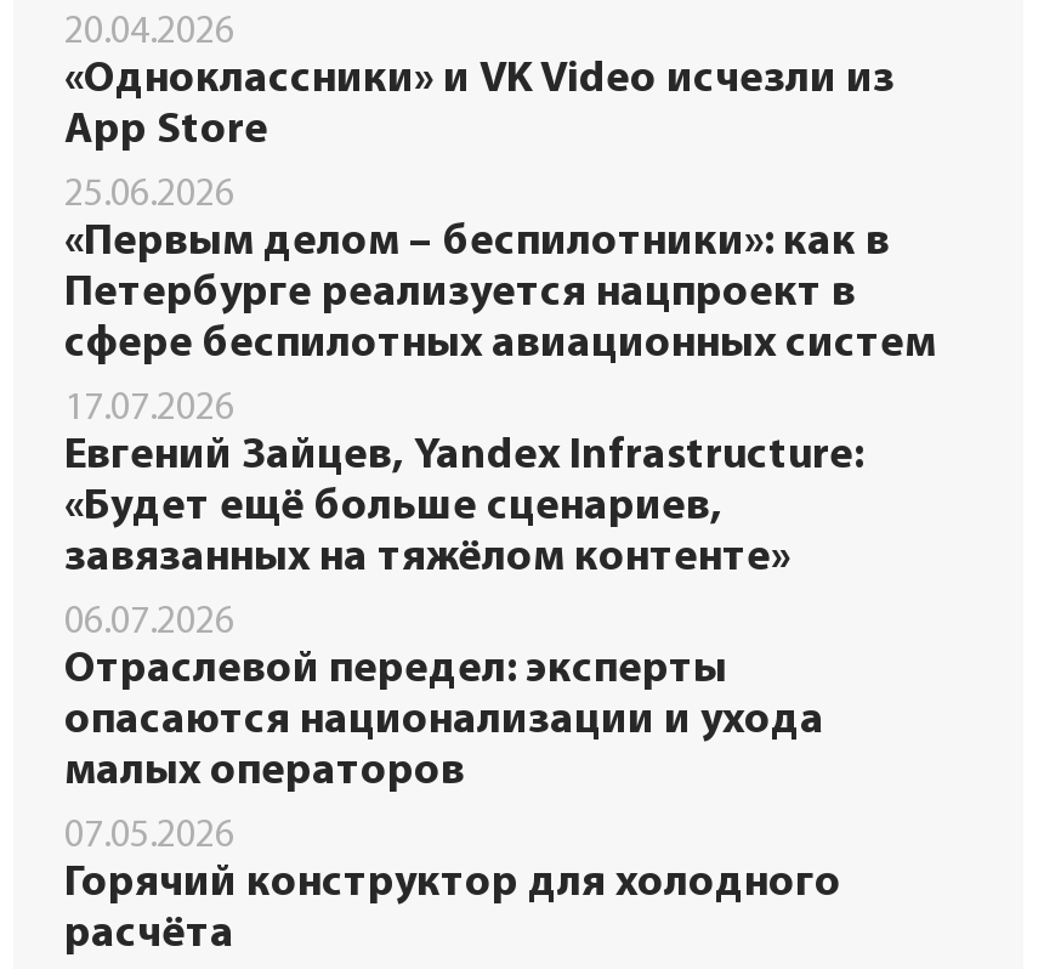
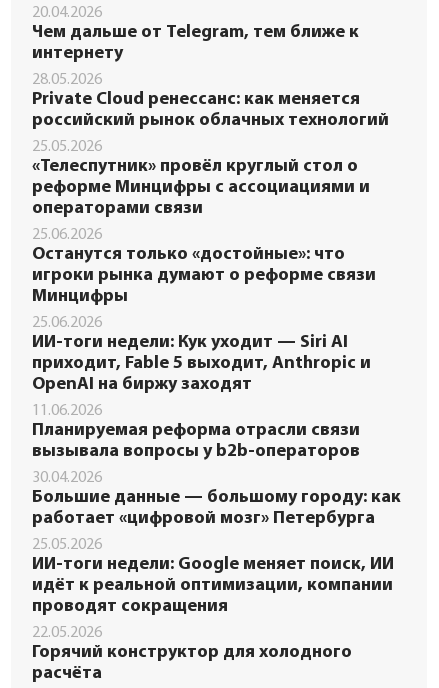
[64,56,895,153] «Одноклассники» и VK Video исчезли из | App Store -> [32,23,389,218] Чем дальше от Telegram, тем ближе к | интернету | 28.05.2026 | Private Cloud ренессанс: как меняется | российский рынок облачных технологий | 25.05.2026 | «Телеспутник» провёл круглый стол о | реформе Минцифры с ассоциациями и | операторами связи
[64,219,936,855] «Первым делом – беспилотники»: как в | Петербурге реализуется нацпроект в | сфере беспилотных авиационных систем | 17.07.2026 | Евгений Зайцев, Yandex Infrastructure: | «Будет ещё больше сценариев, | завязанных на тяжёлом контенте» | 06.07.2026 | Отраслевой передел: эксперты | опасаются национализации и ухода | малых операторов | 07.05.2026 -> [32,245,401,641] Останутся только «достойные»: что | игроки рынка думают о реформе связи | Минцифры | 25.06.2026 | ИИ-тоги недели: Кук уходит — Siri AI | приходит, Fable 5 выходит, Anthropic и | OpenAI на биржу заходят | 11.06.2026 | Планируемая реформа отрасли связи | вызывала вопросы у b2b-операторов | 30.04.2026 | Большие данные — большому городу: как | работает «цифровой мозг» Петербурга | 25.05.2026 | ИИ-тоги недели: Google меняет поиск, ИИ | идёт к реальной оптимизации, компании | проводят сокращения | 22.05.2026

